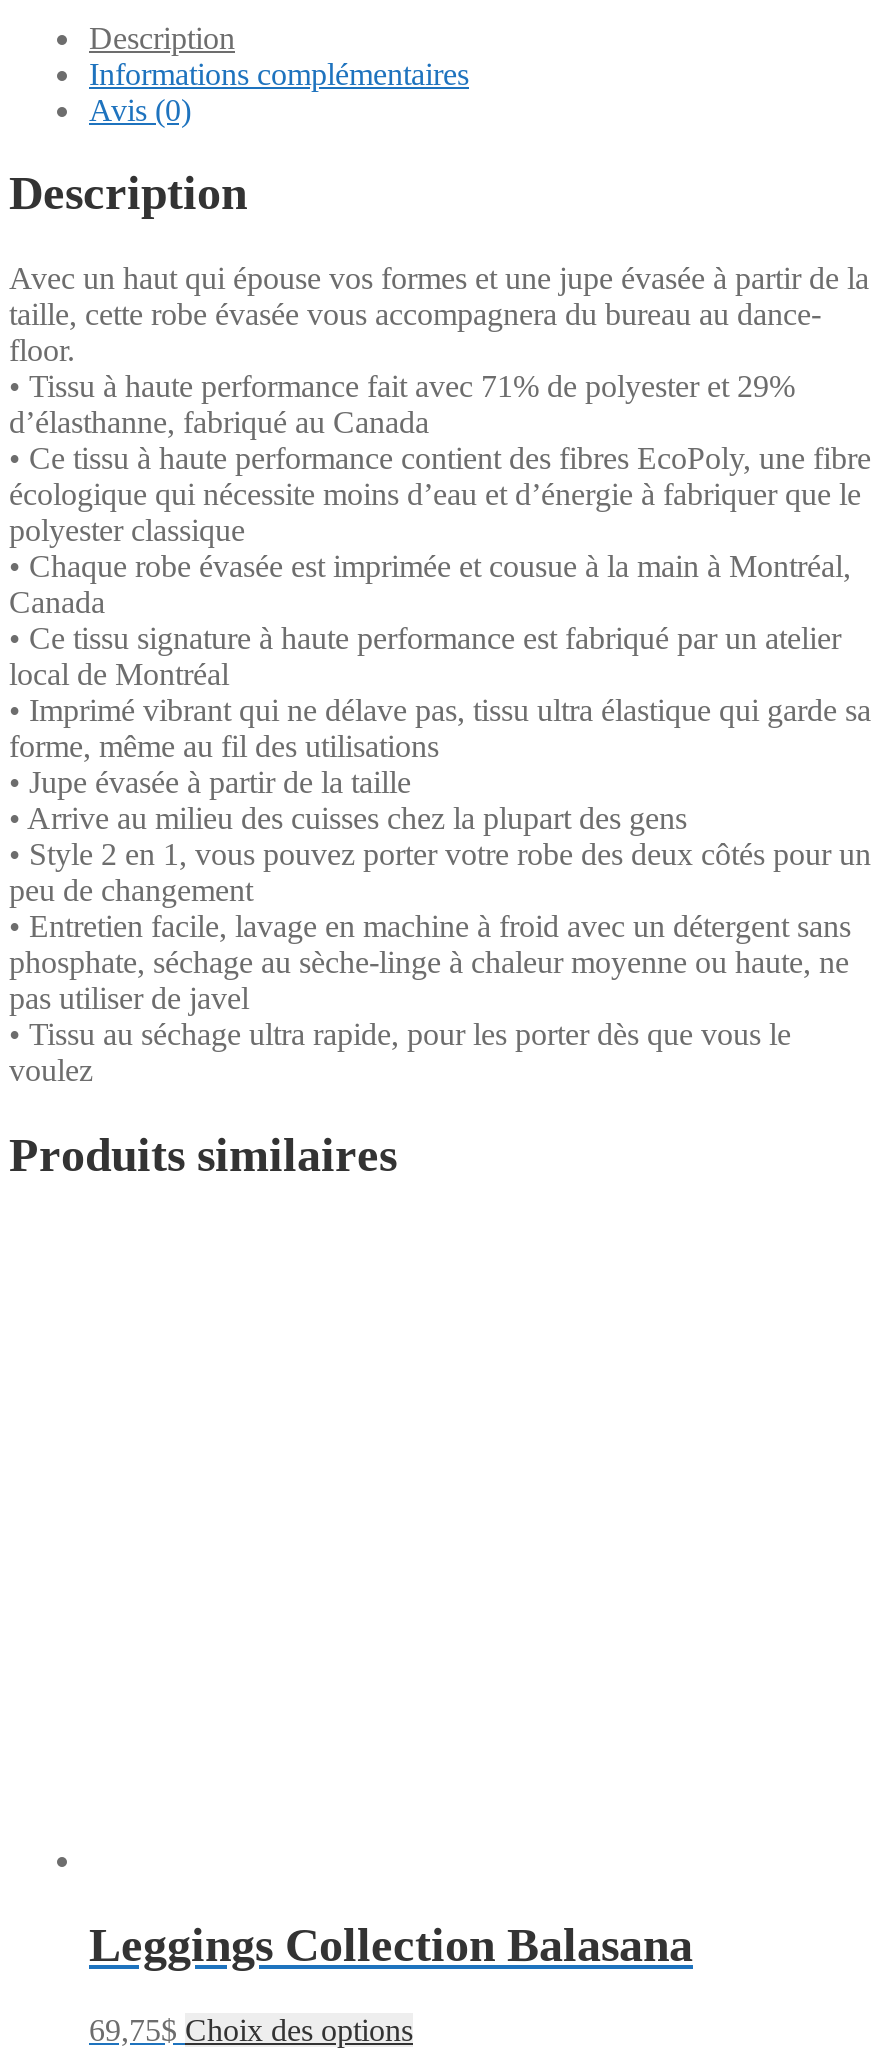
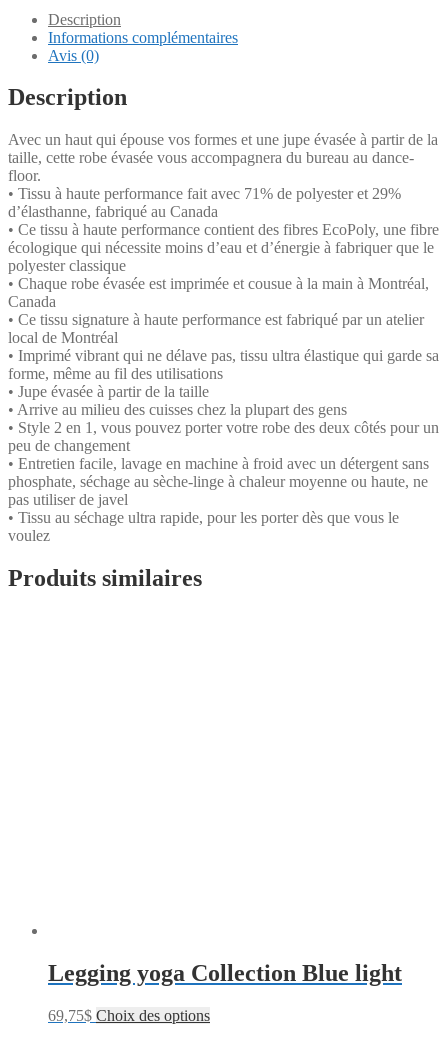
[89,1919,693,1971] Leggings Collection Balasana -> [48,960,402,986] Legging yoga Collection Blue light

